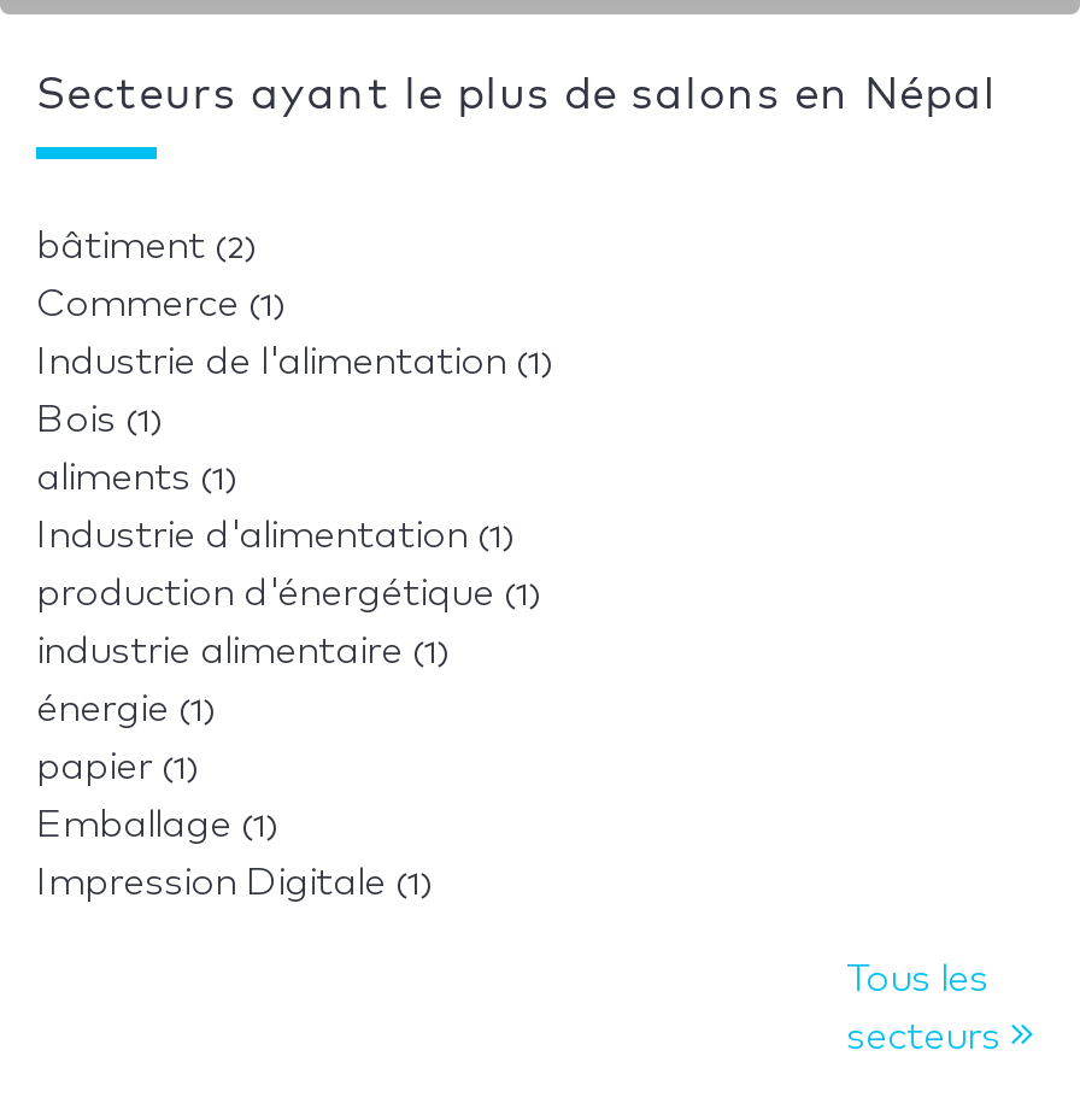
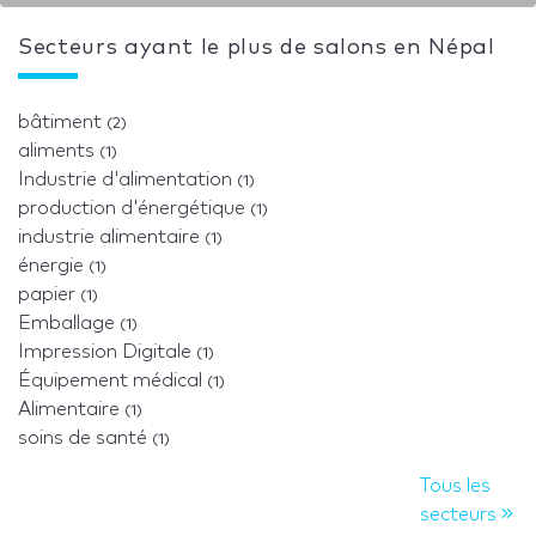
[36,284,552,438] Commerce (1) | Industrie de l'alimentation (1) | Bois (1) -> none
moved [36,458,540,901] -> [18,141,268,361]: aliments (1) | Industrie d'alimentation (1) | production d'énergétique (1) | industrie alimentaire (1) | énergie (1) | papier (1) | Emballage (1) | Impression Digitale (1)
none -> [18,371,225,447] Équipement médical (1) | Alimentaire (1) | soins de santé (1)

